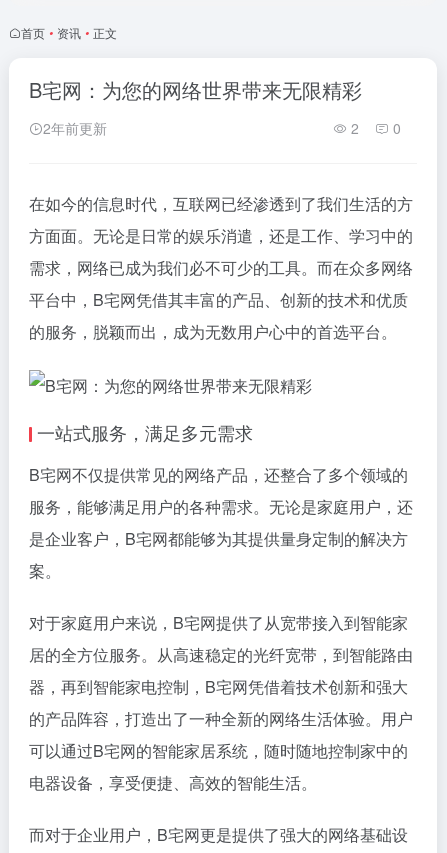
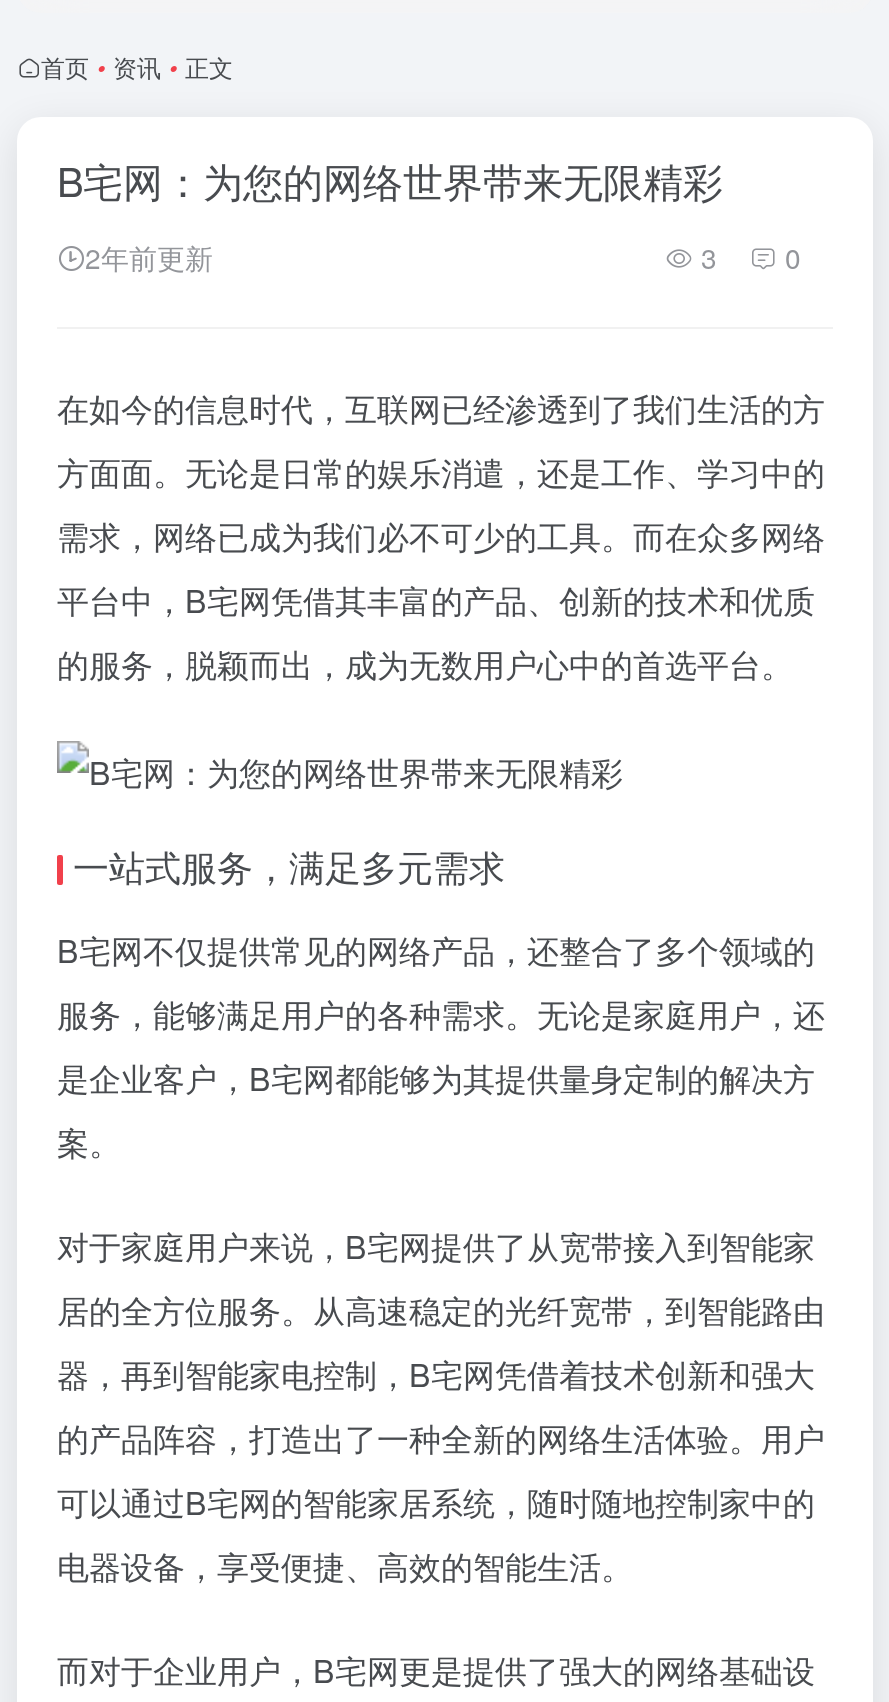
[347,118,401,138] 2 0 -> [693,237,801,277] 3 0

